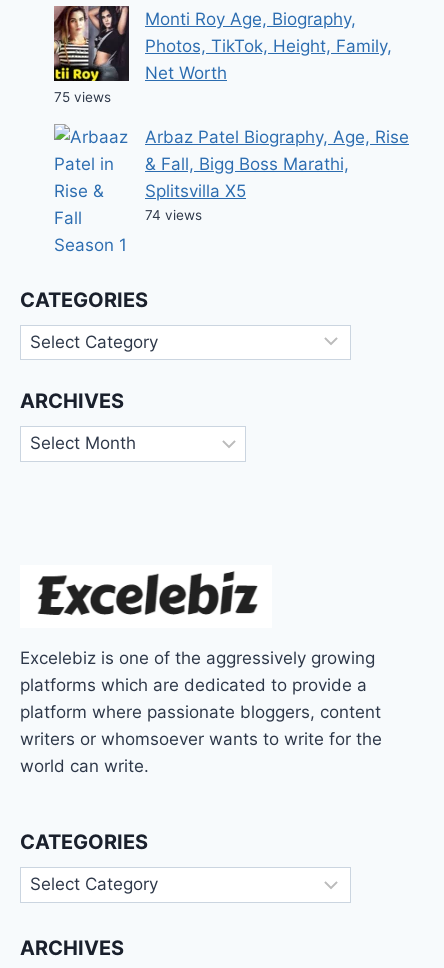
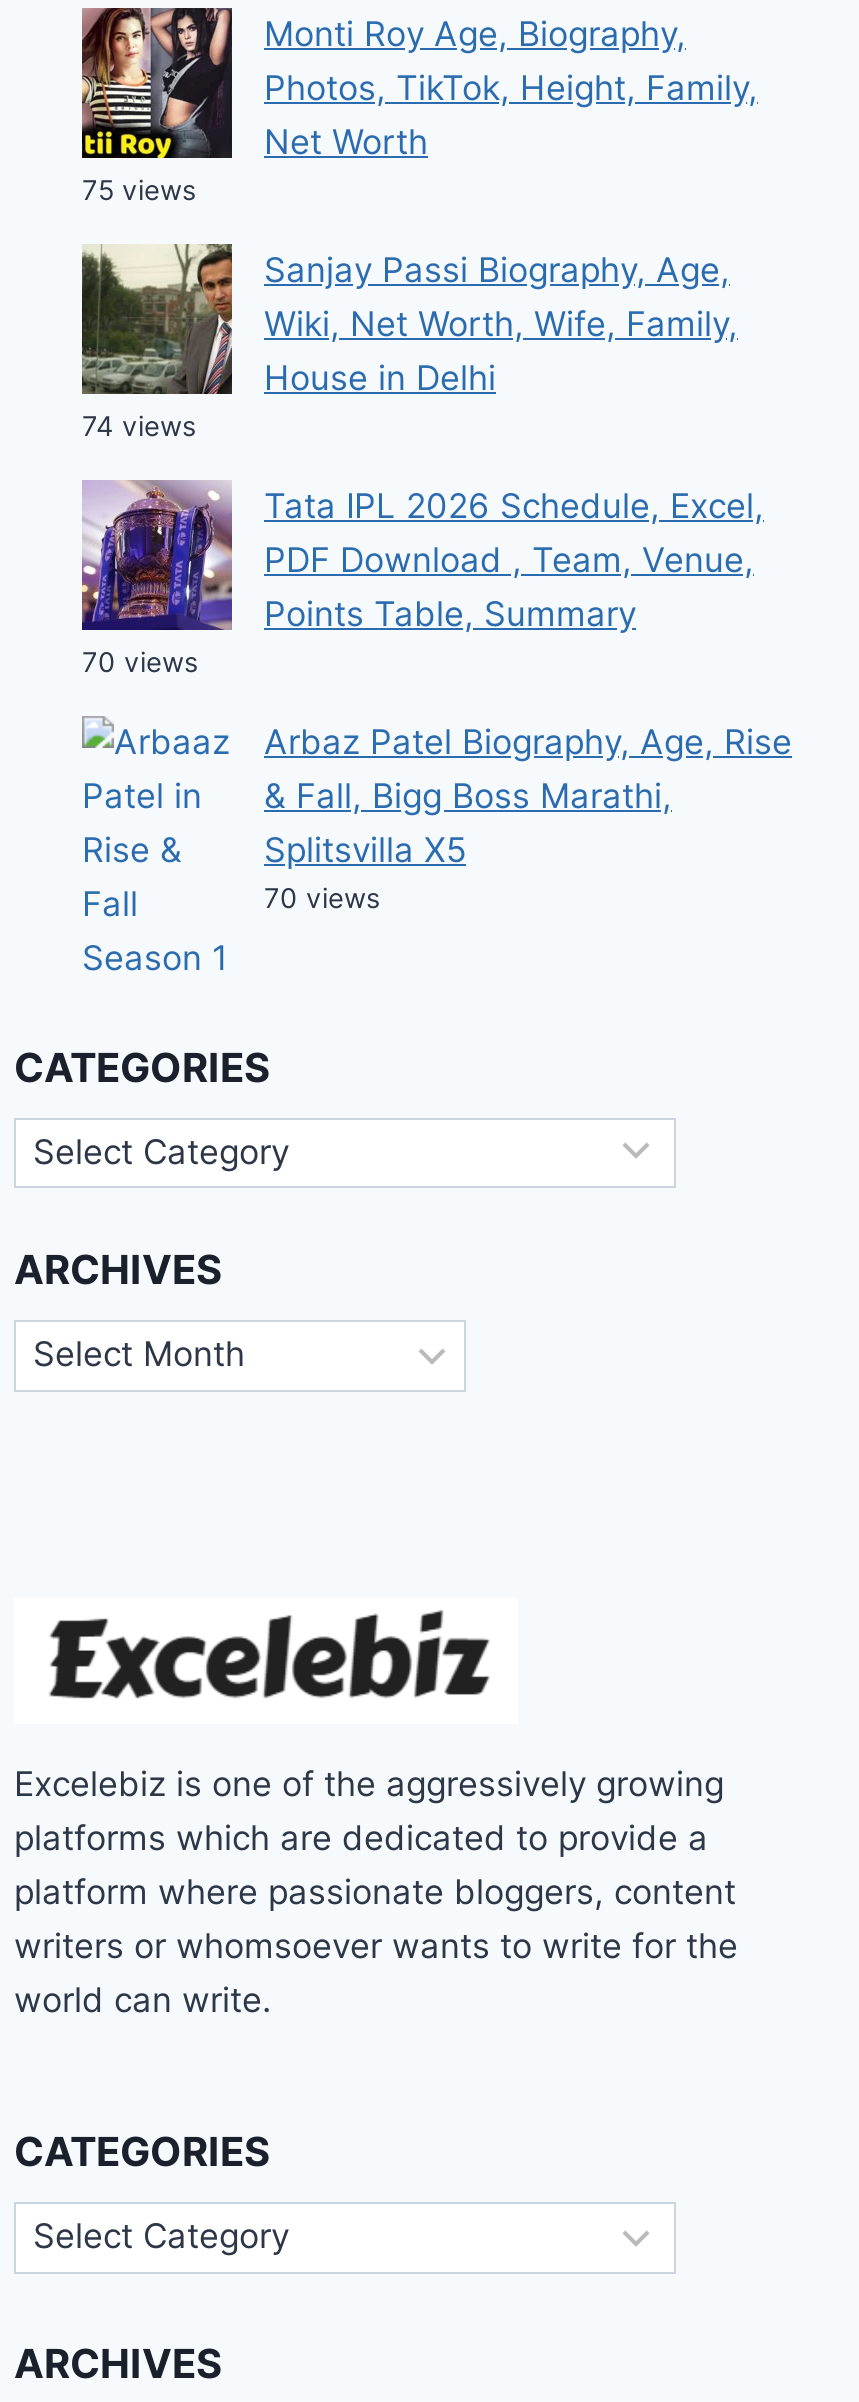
none -> [80,242,764,678] [image] | Sanjay Passi Biography, Age, | Wiki, Net Worth, Wife, Family, | House in Delhi | 74 views | Tata IPL 2026 Schedule, Excel, | PDF Download , Team, Venue, | Points Table, Summary | 70 views
none -> [80,480,234,632] [image]
[145,207,202,223] 74 views -> [264,882,380,914] 70 views

